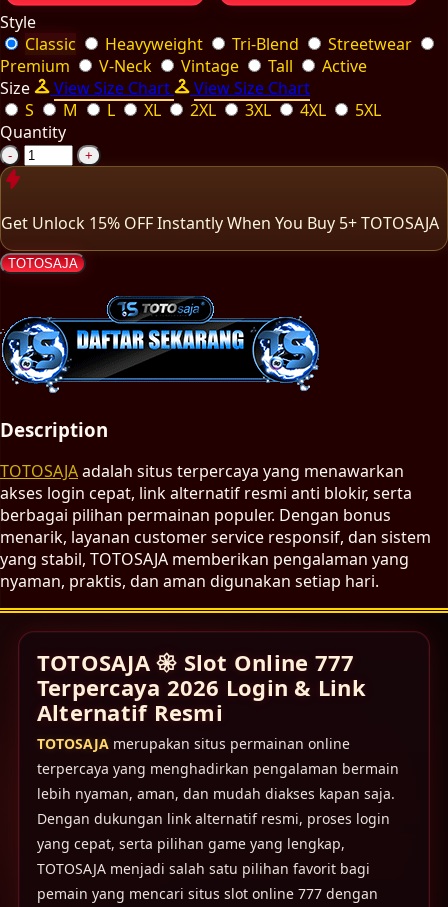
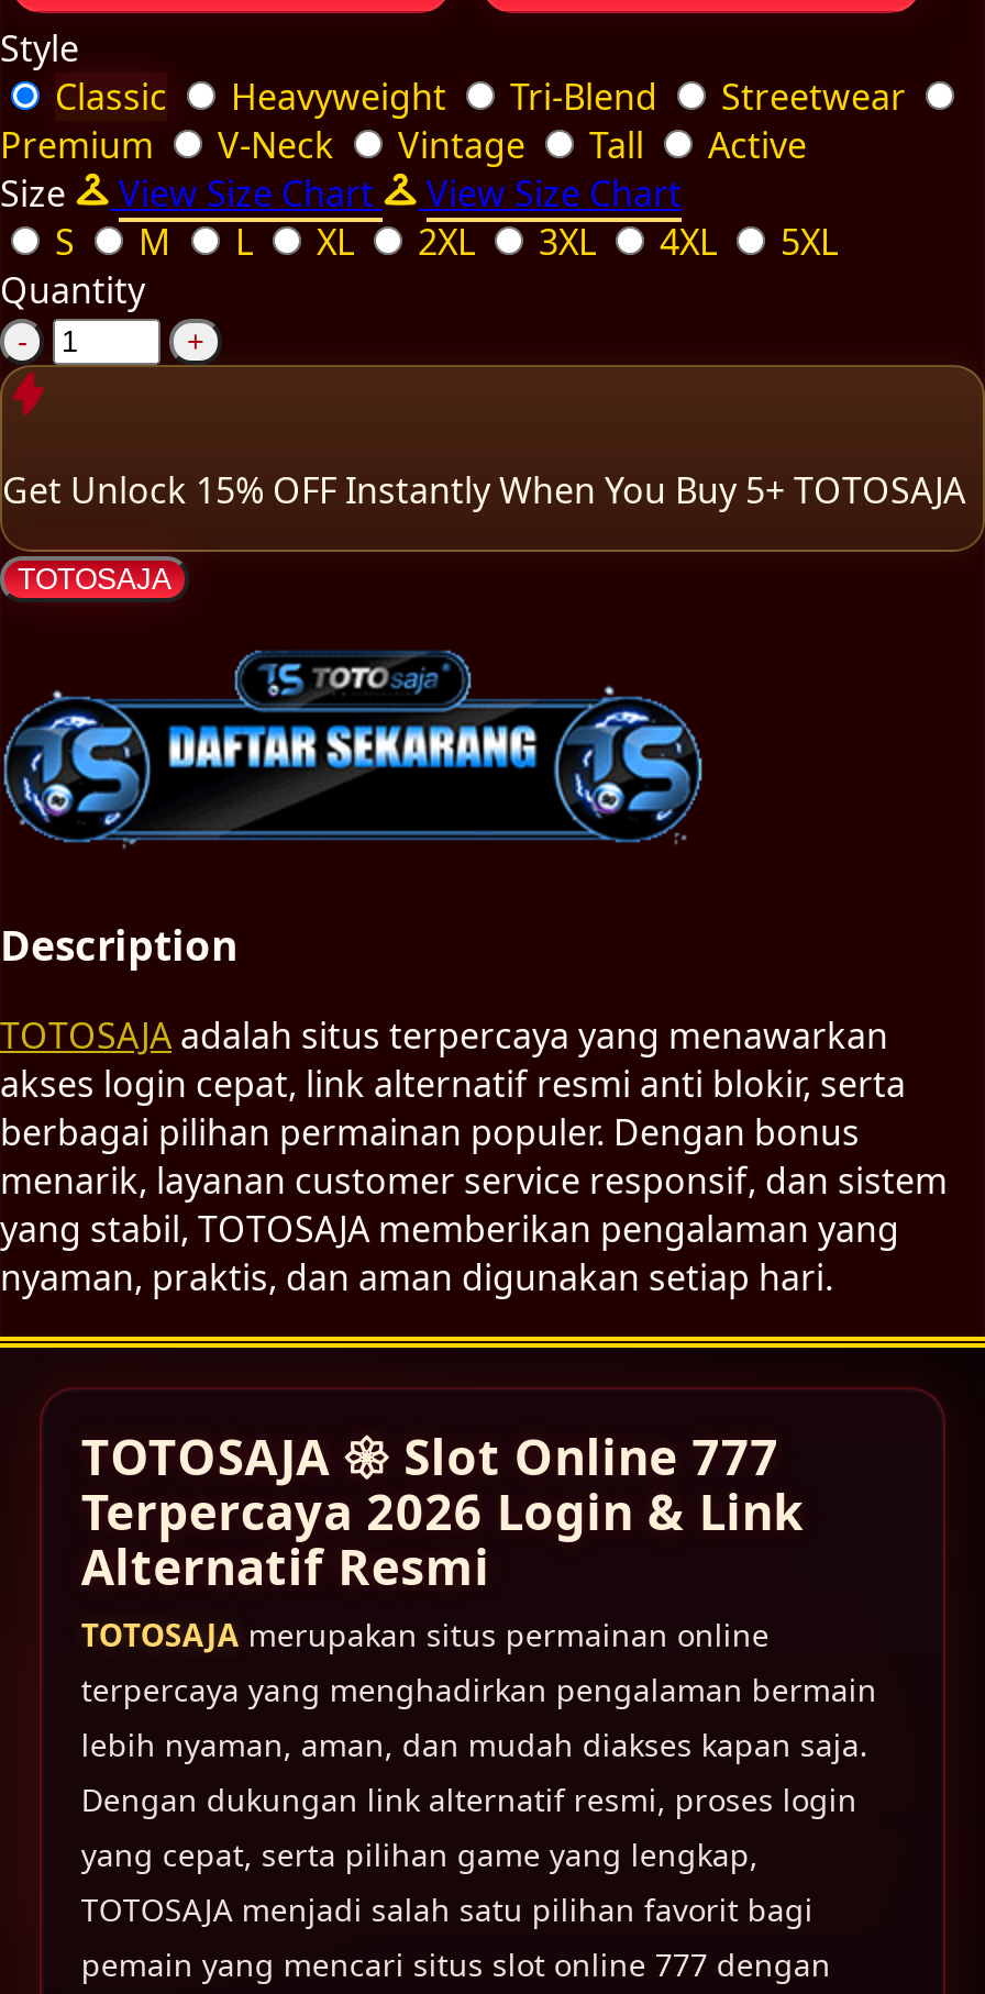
[3,315,72,394] [image] -> [20,688,156,864] [image]
[250,313,319,392] [image] -> [554,684,699,860] [image]

